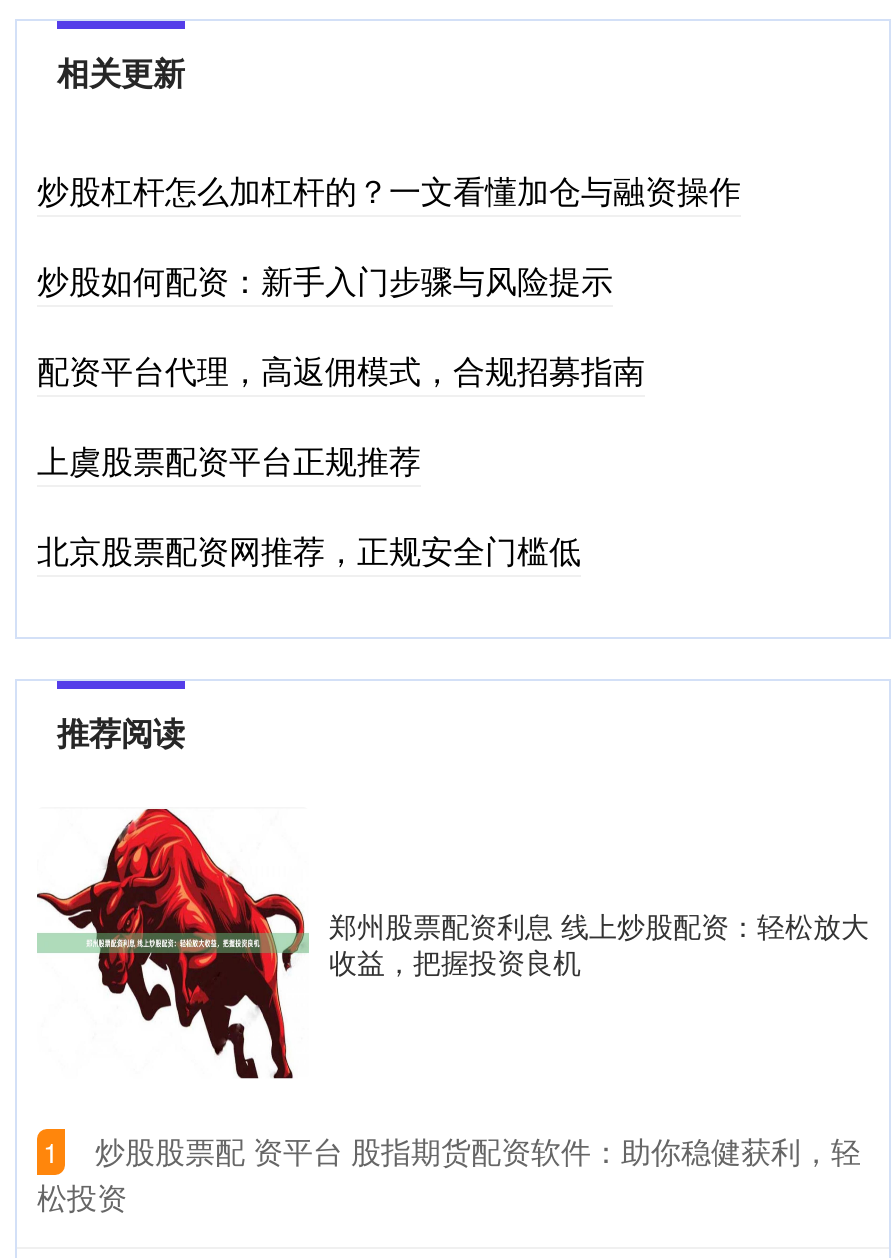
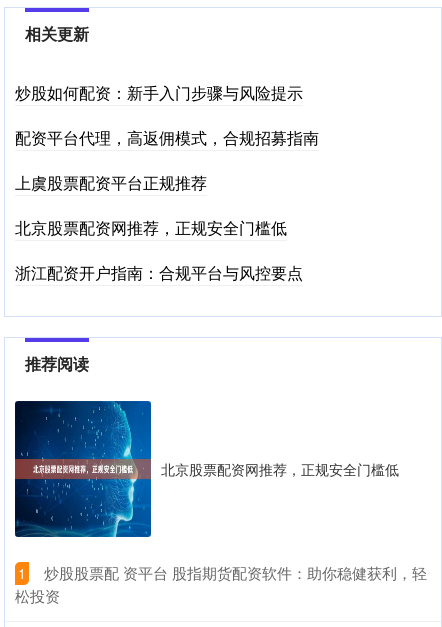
[37,168,741,214] 炒股杠杆怎么加杠杆的？一文看懂加仓与融资操作 -> none
moved [37,258,645,574] -> [15,81,319,239]: 炒股如何配资：新手入门步骤与风险提示 | 配资平台代理，高返佣模式，合规招募指南 | 上虞股票配资平台正规推荐 | 北京股票配资网推荐，正规安全门槛低
none -> [15,261,303,284] 浙江配资开户指南：合规平台与风控要点
[35,806,869,1080] [image] | 郑州股票配资利息 线上炒股配资：轻松放大 | 收益，把握投资良机 -> [14,400,399,538] [image] | 北京股票配资网推荐，正规安全门槛低

